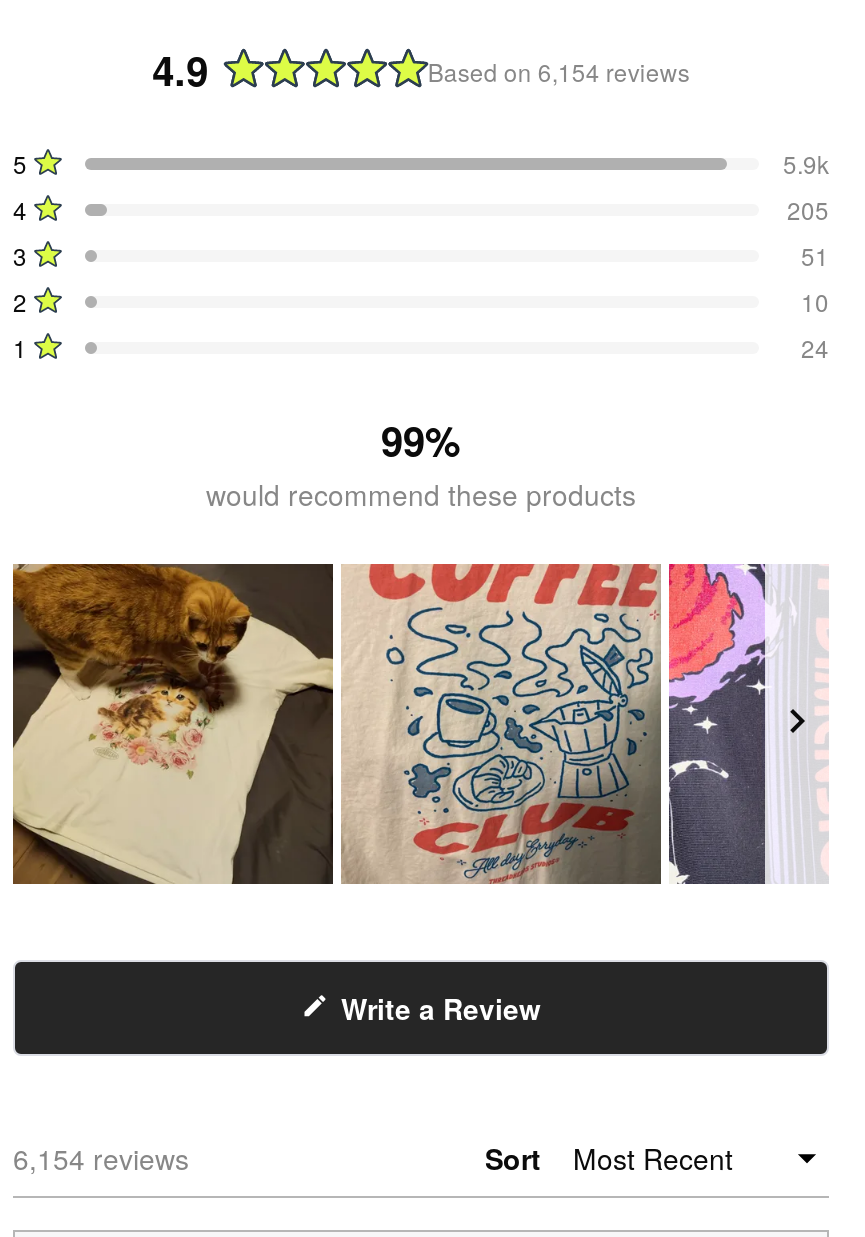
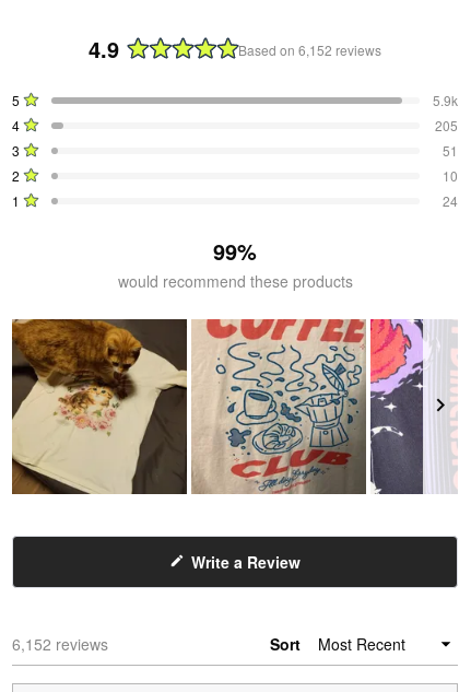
[428,53,690,87] Based on 6,154 reviews -> [239,40,382,58] Based on 6,152 reviews
[13,1138,189,1178] 6,154 reviews -> [12,633,108,655] 6,152 reviews

